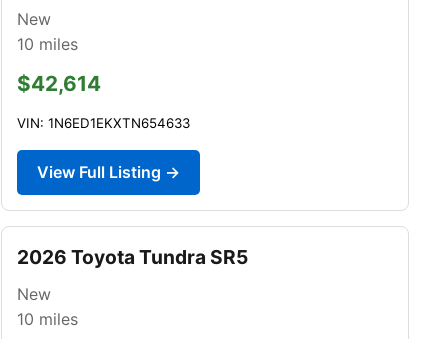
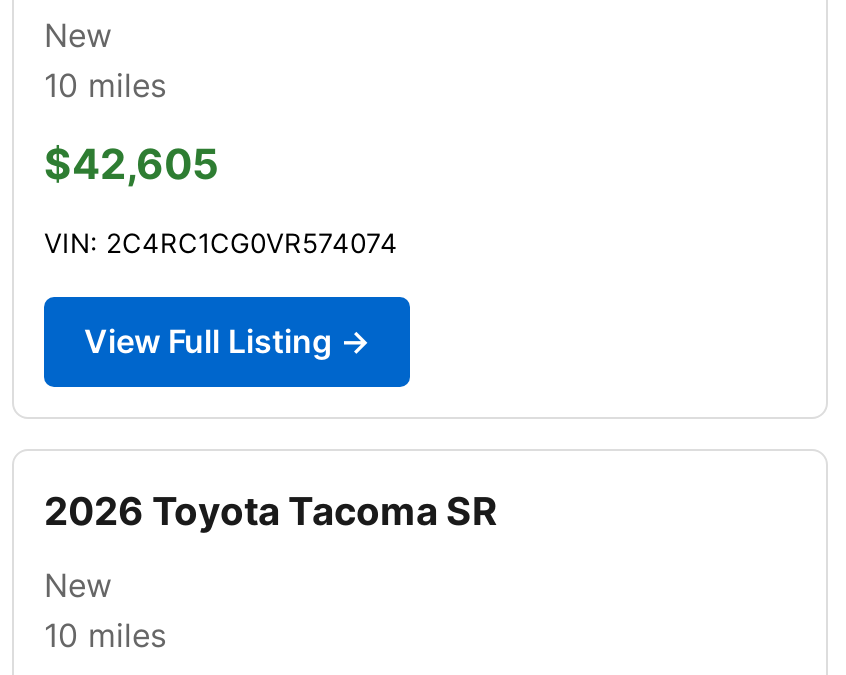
[17,71,101,96] $42,614 -> [44,139,218,189] $42,605
[17,115,190,131] VIN: 1N6ED1EKXTN654633 -> [44,227,398,259] VIN: 2C4RC1CG0VR574074
[17,245,248,269] 2026 Toyota Tundra SR5 -> [44,487,498,535] 2026 Toyota Tacoma SR

